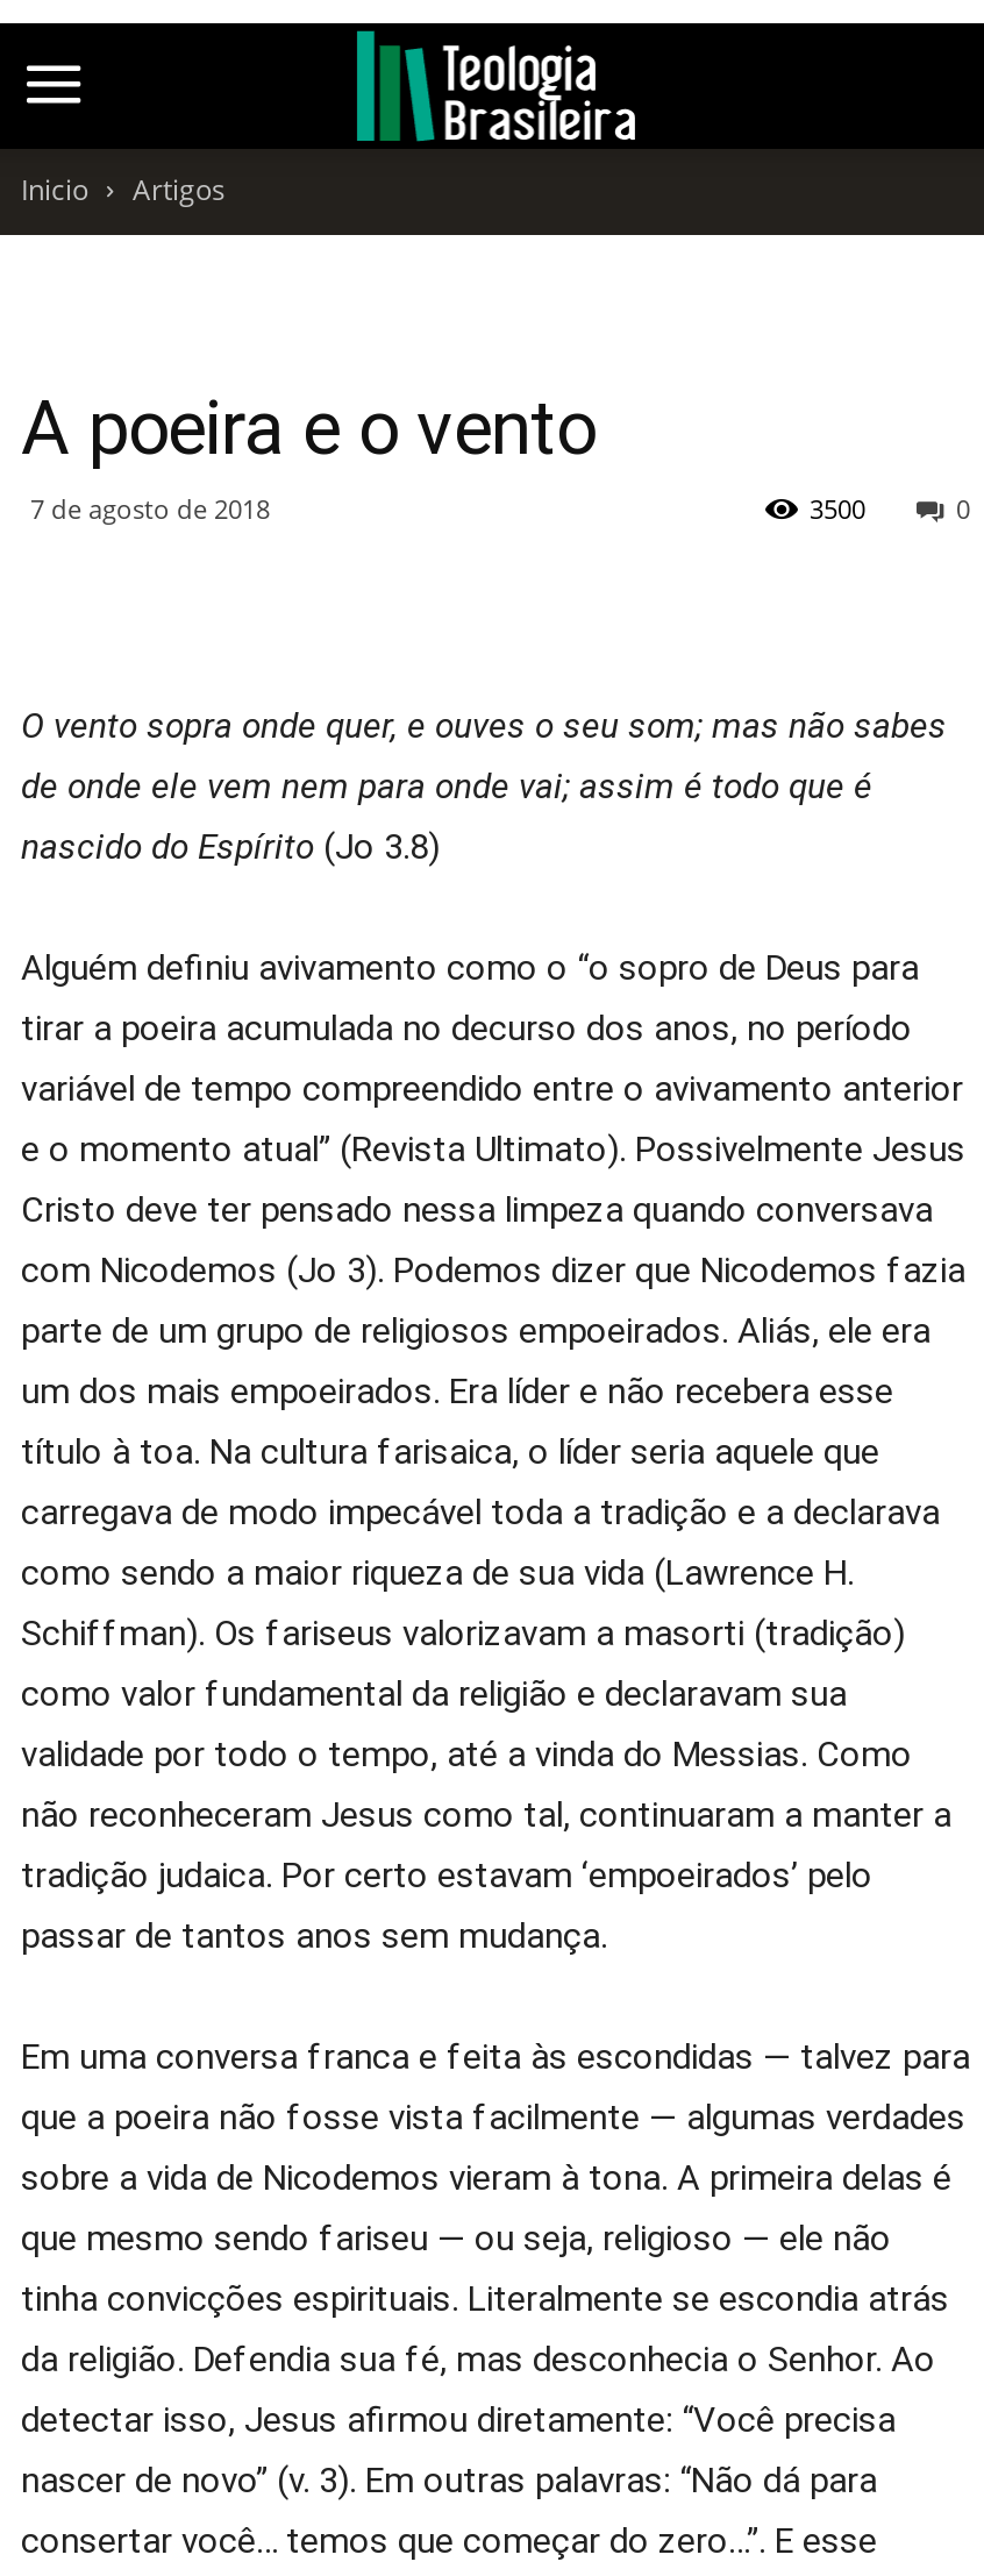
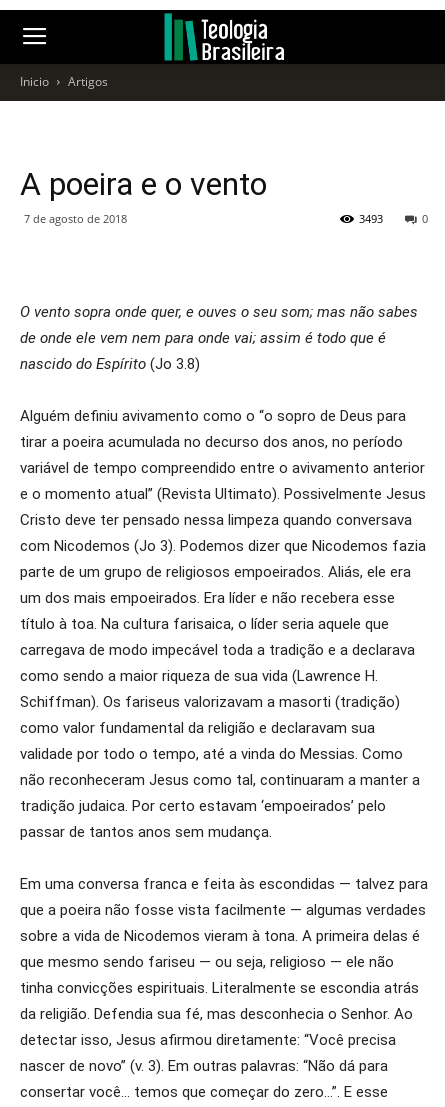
[810,491,865,526] 3500 -> [359,211,383,226] 3493

